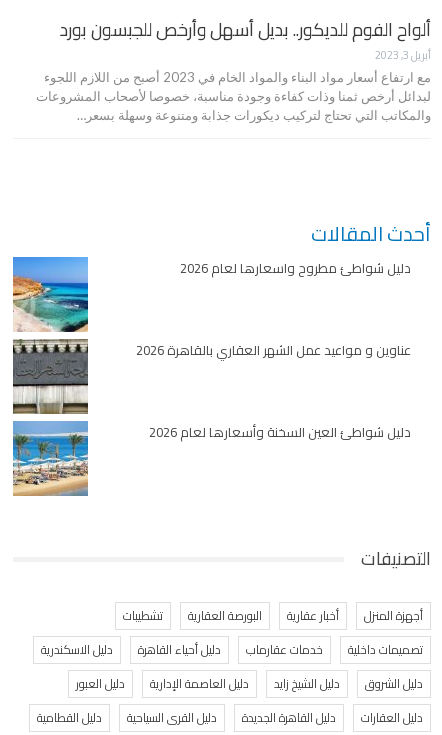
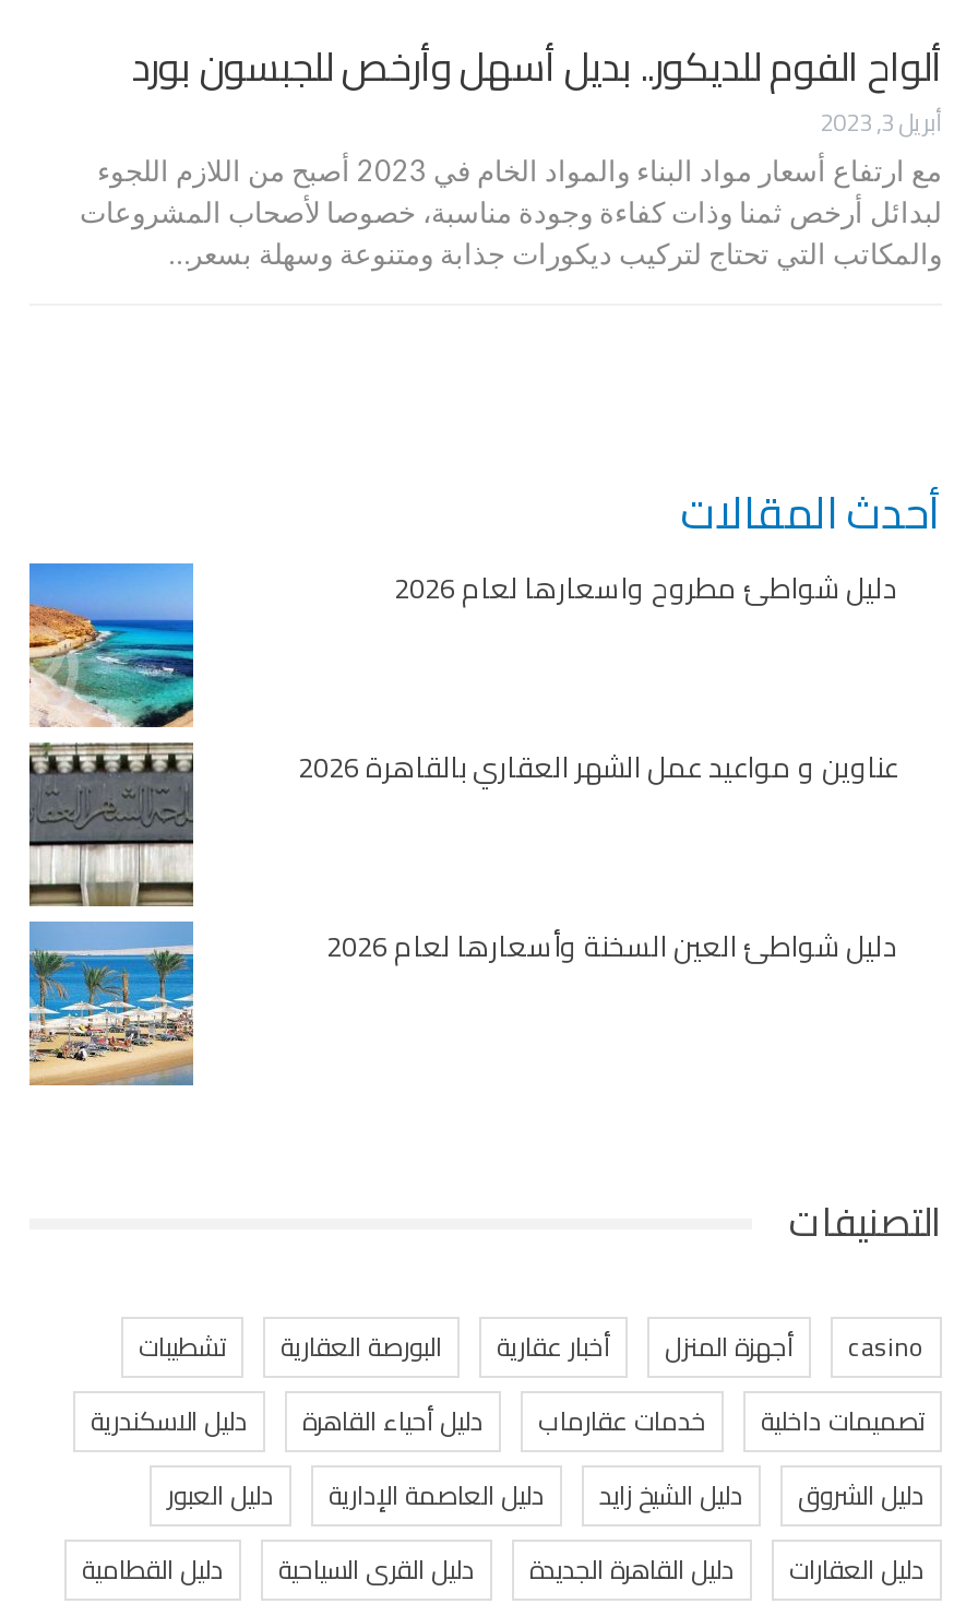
none -> [848,1321,925,1371] casino

